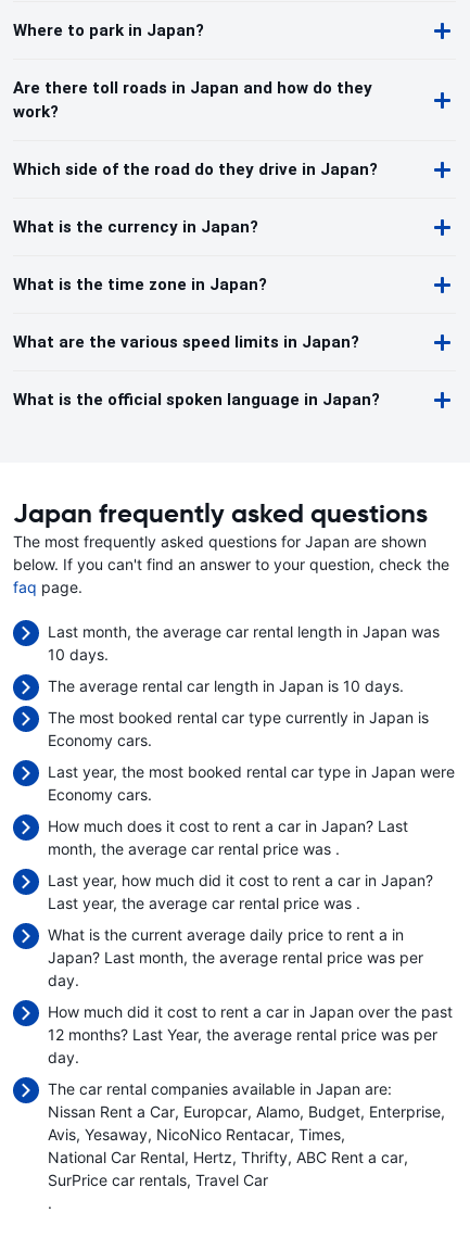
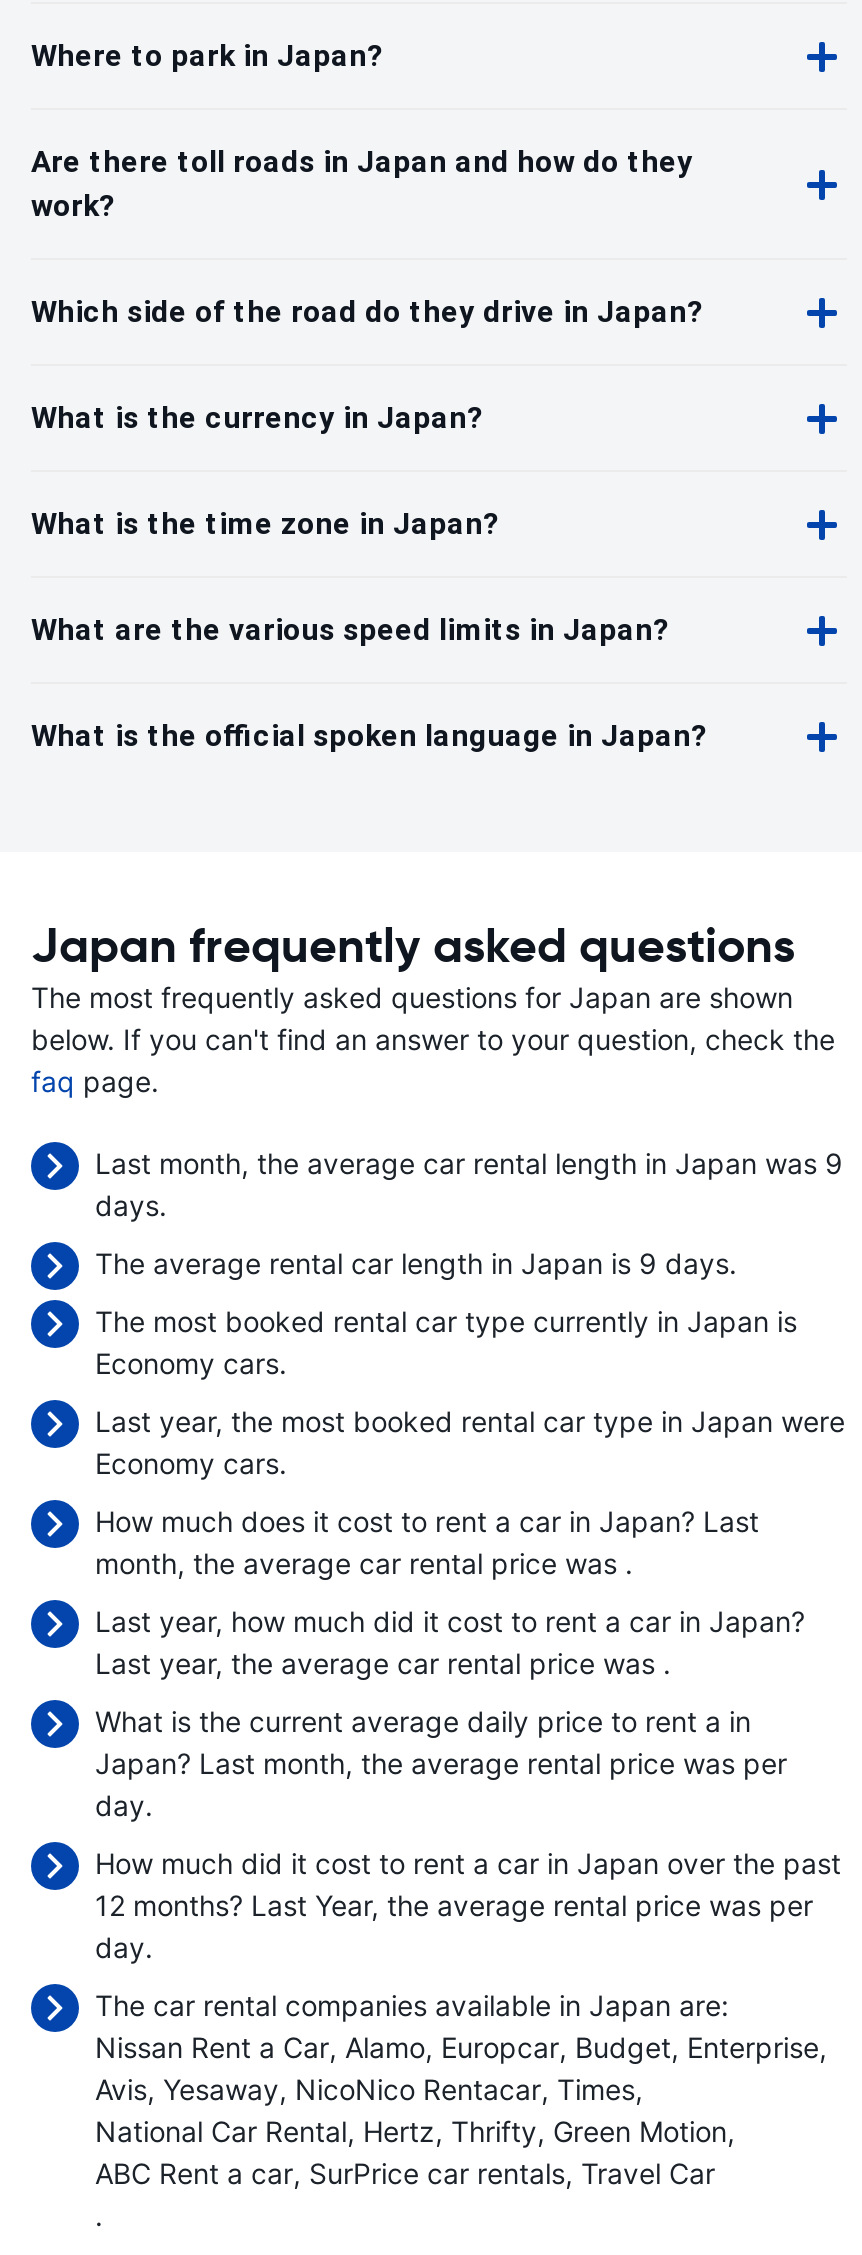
[48,622,440,664] Last month, the average car rental length in Japan was | 10 days. -> [95,1146,843,1222] Last month, the average car rental length in Japan was 9 | days.
[48,677,404,695] The average rental car length in Japan is 10 days. -> [95,1246,737,1280] The average rental car length in Japan is 9 days.
[48,1102,441,1121] Nissan Rent a Car Europcar Alamo Budget Enterprise -> [95,2030,819,2064] Nissan Rent a Car Alamo Europcar Budget Enterprise
[48,1148,404,1189] National Car Rental Hertz Thrifty ABC Rent a car | SurPrice car rentals Travel Car -> [95,2114,727,2190] National Car Rental Hertz Thrifty Green Motion | ABC Rent a car SurPrice car rentals Travel Car

